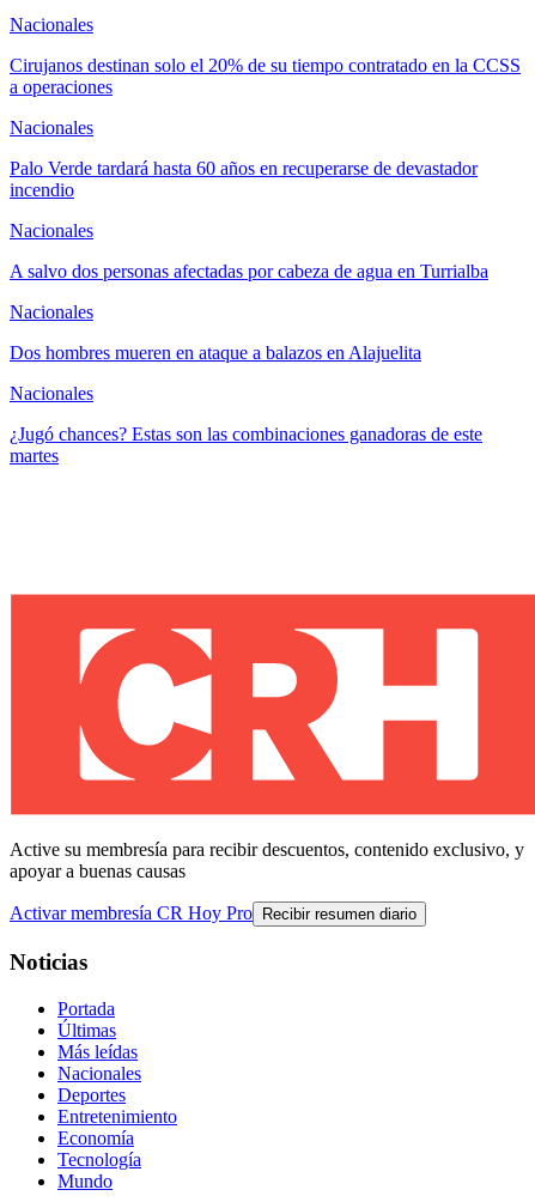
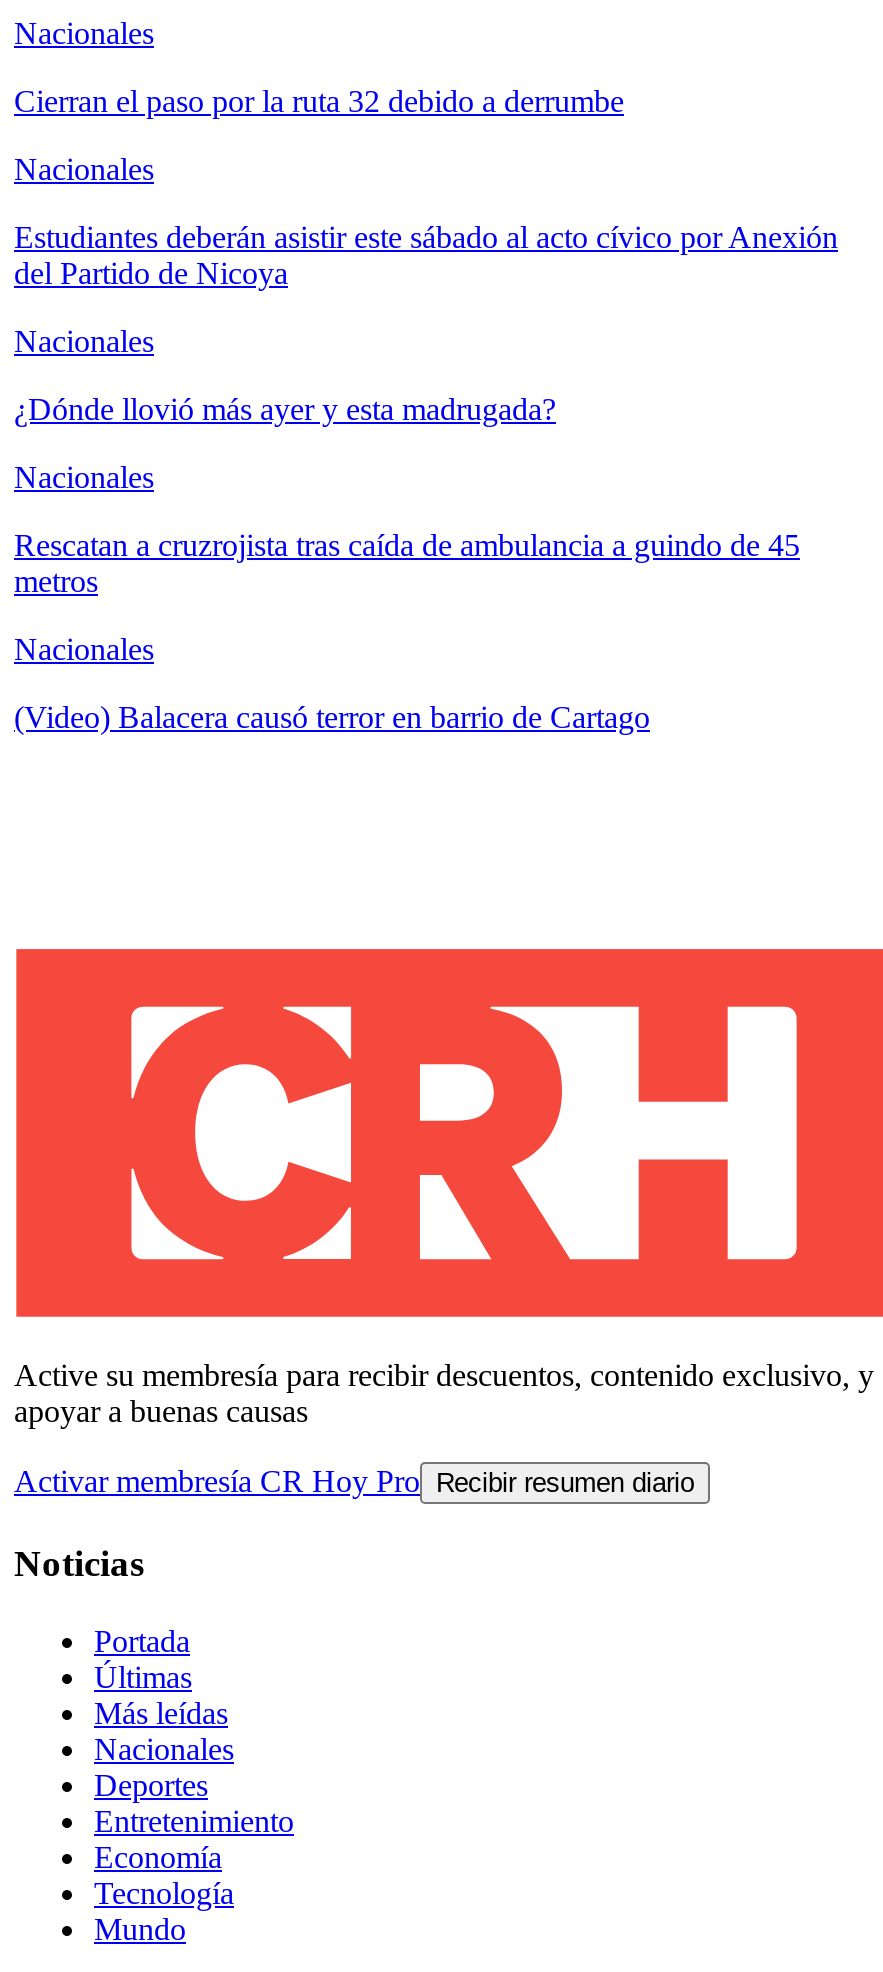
[10,55,521,97] Cirujanos destinan solo el 20% de su tiempo contratado en la CCSS | a operaciones -> [14,84,624,118] Cierran el paso por la ruta 32 debido a derrumbe
[10,158,478,200] Palo Verde tardará hasta 60 años en recuperarse de devastador | incendio -> [14,220,838,290] Estudiantes deberán asistir este sábado al acto cívico por Anexión | del Partido de Nicoya
[10,261,488,282] A salvo dos personas afectadas por cabeza de agua en Turrialba -> [14,392,556,426] ¿Dónde llovió más ayer y esta madrugada?
[10,343,421,363] Dos hombres mueren en ataque a balazos en Alajuelita -> [14,528,800,598] Rescatan a cruzrojista tras caída de ambulancia a guindo de 45 | metros
[10,424,482,466] ¿Jugó chances? Estas son las combinaciones ganadoras de este | martes -> [14,700,650,734] (Video) Balacera causó terror en barrio de Cartago

